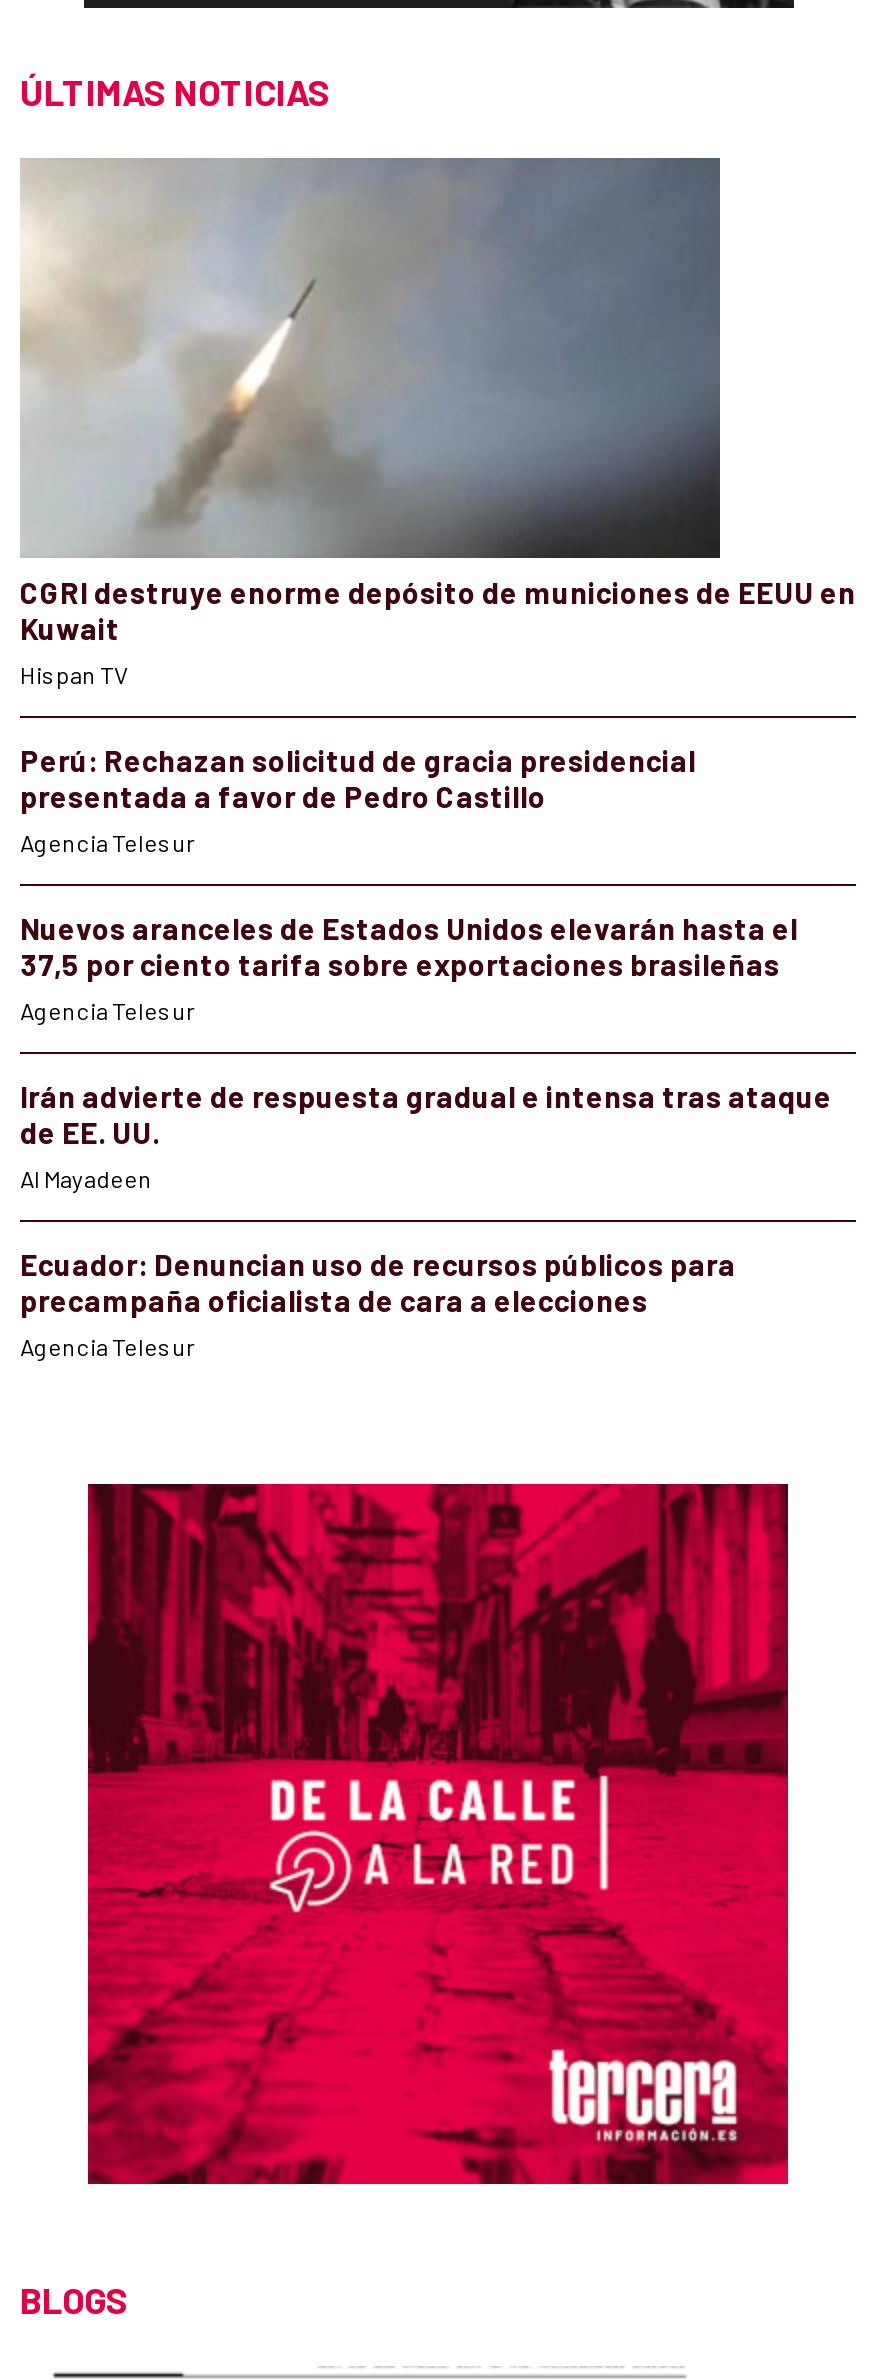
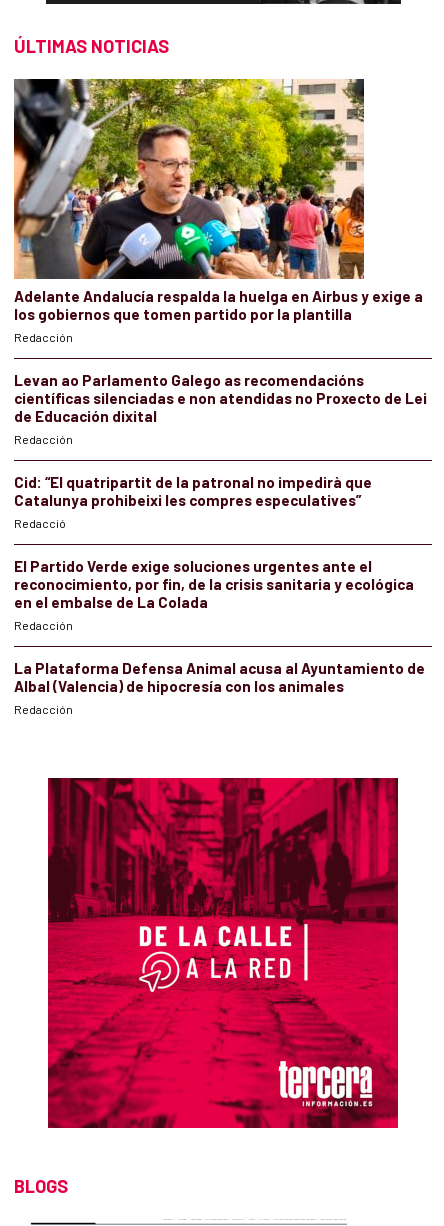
[20,156,722,486] [image] -> [13,78,365,279] [image]
[20,573,856,687] CGRI destruye enorme depósito de municiones de EEUU en | Kuwait | Hispan TV -> [14,287,423,344] Adelante Andalucía respalda la huelga en Airbus y exige a | los gobiernos que tomen partido por la plantilla | Redacción
[20,741,696,855] Perú: Rechazan solicitud de gracia presidencial | presentada a favor de Pedro Castillo | Agencia Telesur -> [14,371,427,446] Levan ao Parlamento Galego as recomendacións | científicas silenciadas e non atendidas no Proxecto de Lei | de Educación dixital | Redacción
[20,909,798,1023] Nuevos aranceles de Estados Unidos elevarán hasta el | 37,5 por ciento tarifa sobre exportaciones brasileñas | Agencia Telesur -> [14,473,372,530] Cid: “El quatripartit de la patronal no impedirà que | Catalunya prohibeixi les compres especulatives” | Redacció
[20,1077,832,1191] Irán advierte de respuesta gradual e intensa tras ataque | de EE. UU. | Al Mayadeen -> [14,557,414,632] El Partido Verde exige soluciones urgentes ante el | reconocimiento, por fin, de la crisis sanitaria y ecológica | en el embalse de La Colada | Redacción
[20,1245,736,1359] Ecuador: Denuncian uso de recursos públicos para | precampaña oficialista de cara a elecciones | Agencia Telesur -> [14,659,425,716] La Plataforma Defensa Animal acusa al Ayuntamiento de | Albal (Valencia) de hipocresía con los animales | Redacción

